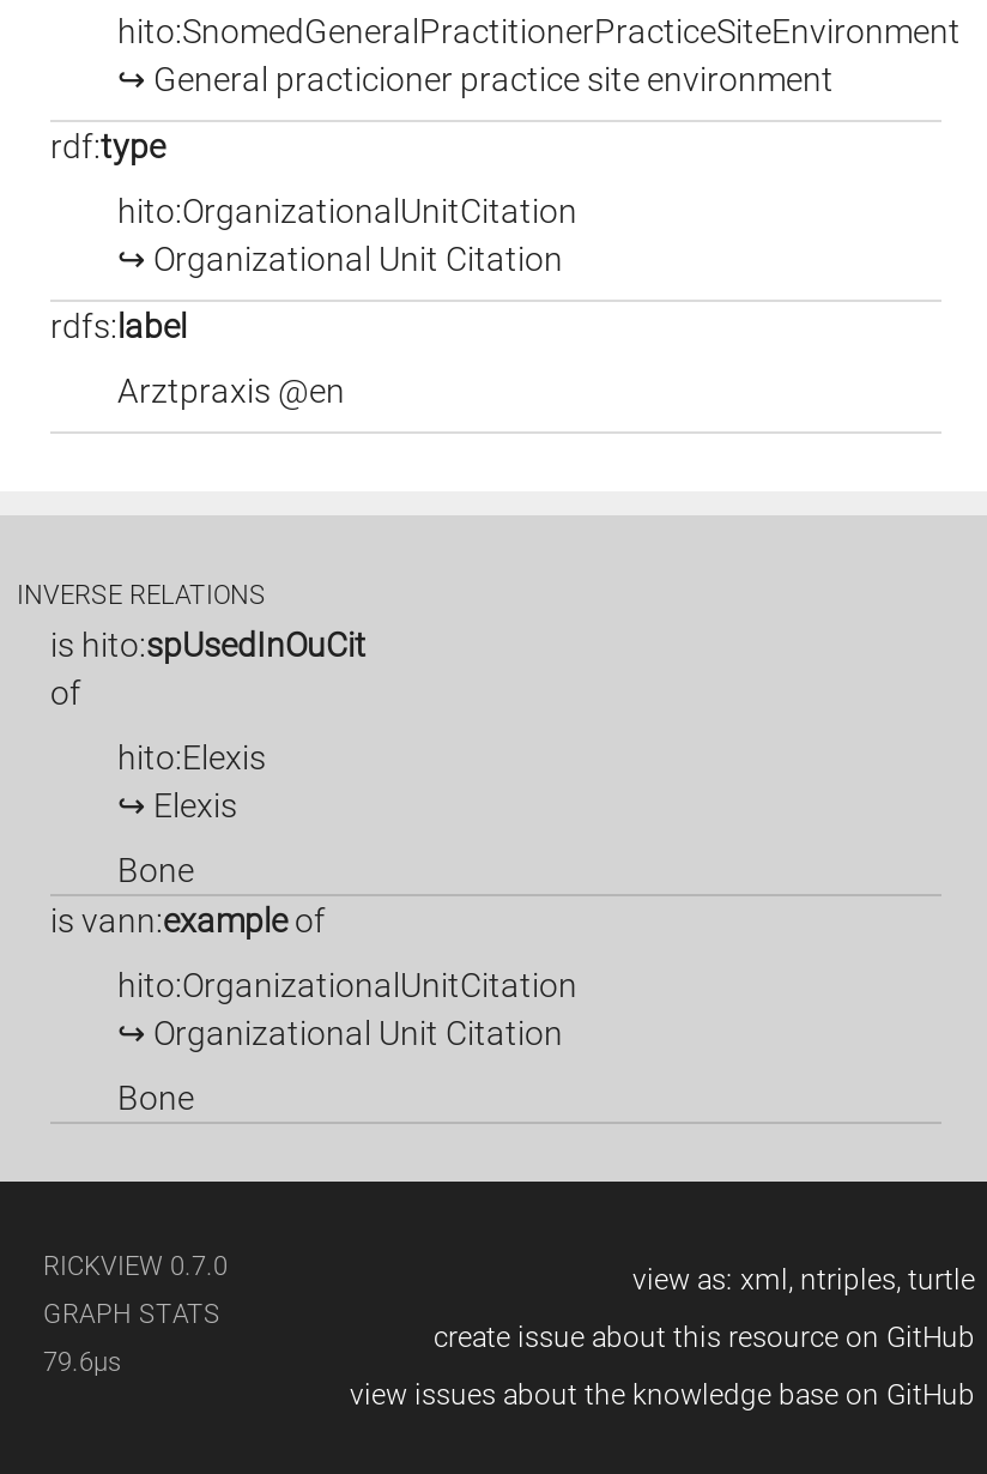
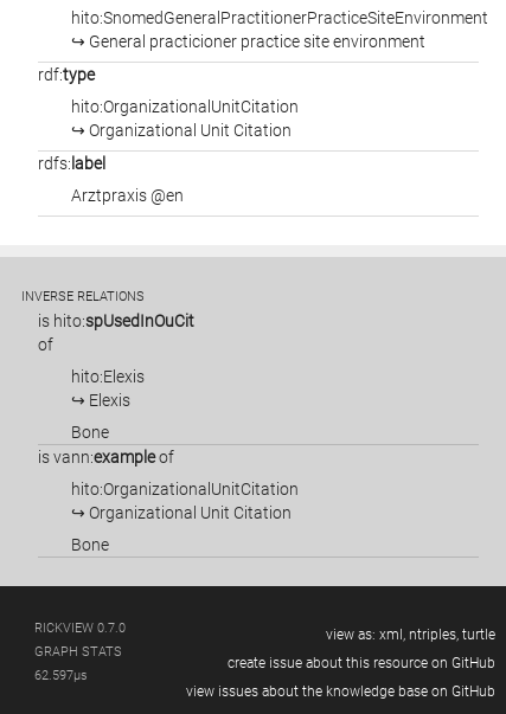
[43,1347,122,1379] 79.6µs -> [34,668,88,683] 62.597µs

